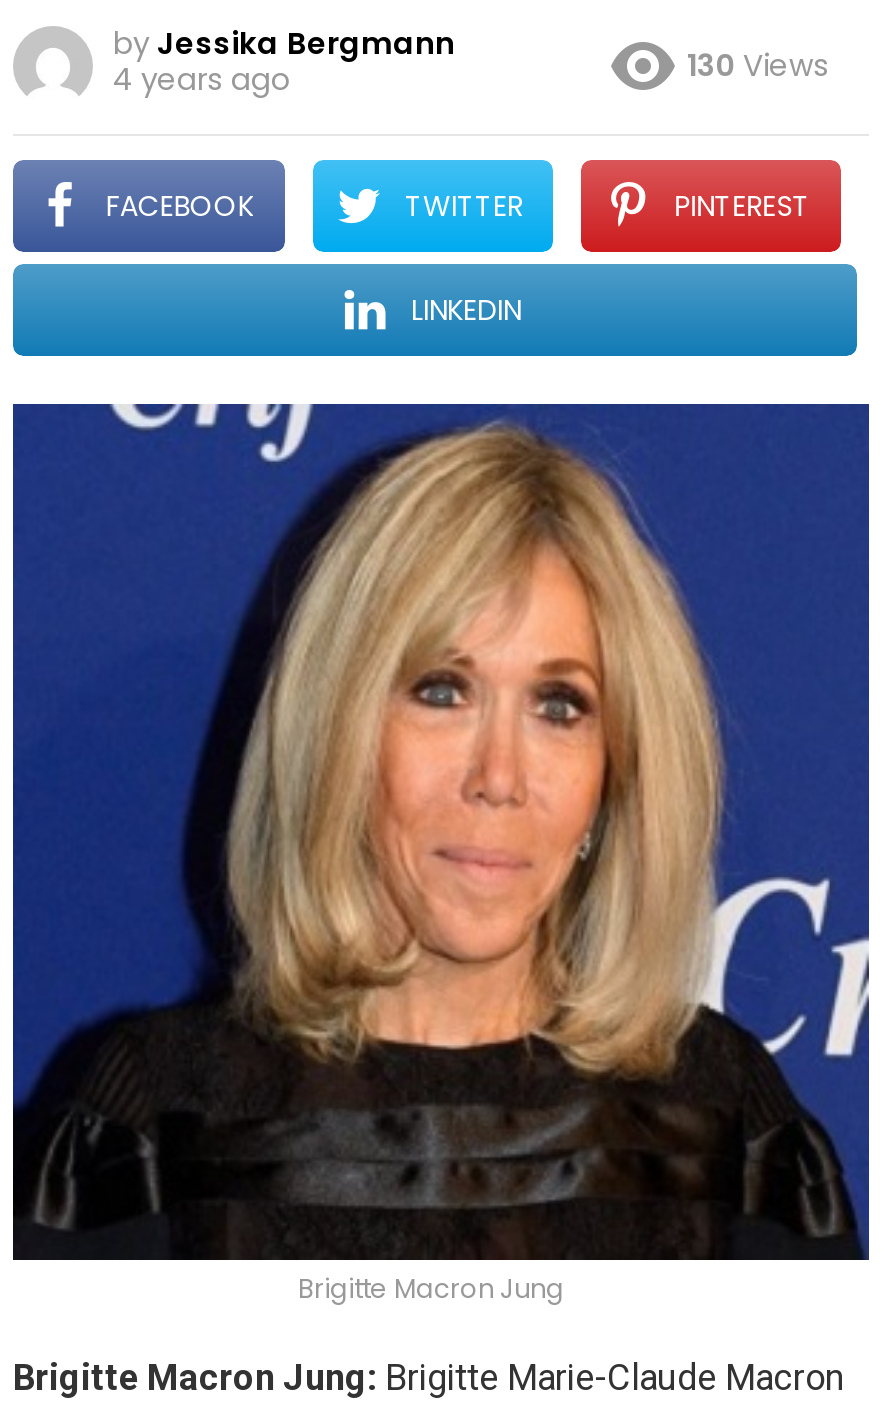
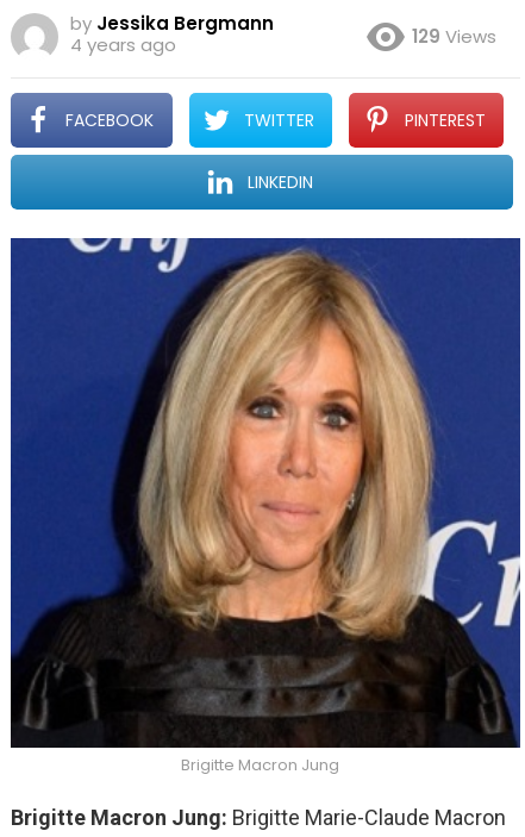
[687,45,829,87] 130 Views -> [412,24,496,49] 129 Views

